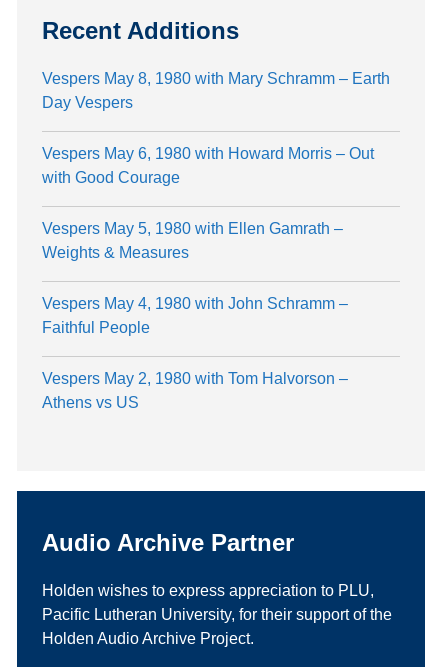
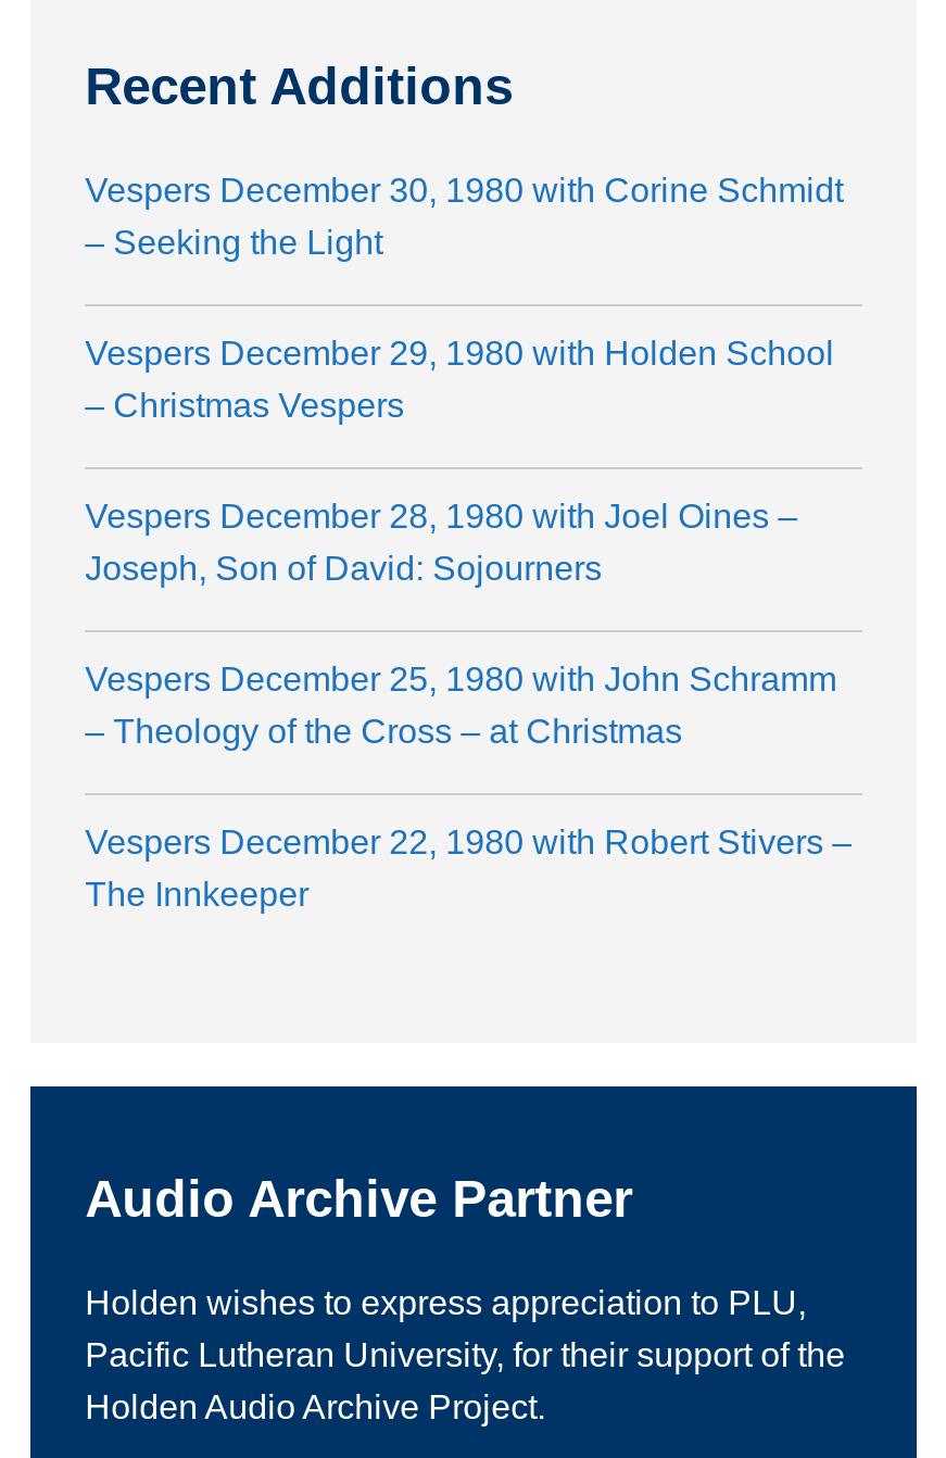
[42,70,390,111] Vespers May 8, 1980 with Mary Schramm – Earth | Day Vespers -> [85,172,843,261] Vespers December 30, 1980 with Corine Schmidt | – Seeking the Light
[42,145,374,186] Vespers May 6, 1980 with Howard Morris – Out | with Good Courage -> [85,335,835,424] Vespers December 29, 1980 with Holden School | – Christmas Vespers
[42,220,343,261] Vespers May 5, 1980 with Ellen Gamrath – | Weights & Measures -> [85,498,798,587] Vespers December 28, 1980 with Joel Oines – | Joseph, Son of David: Sojourners
[42,295,348,336] Vespers May 4, 1980 with John Schramm – | Faithful People -> [85,661,837,750] Vespers December 25, 1980 with John Schramm | – Theology of the Cross – at Christmas
[42,370,348,411] Vespers May 2, 1980 with Tom Halvorson – | Athens vs US -> [85,824,852,913] Vespers December 22, 1980 with Robert Stivers – | The Innkeeper

